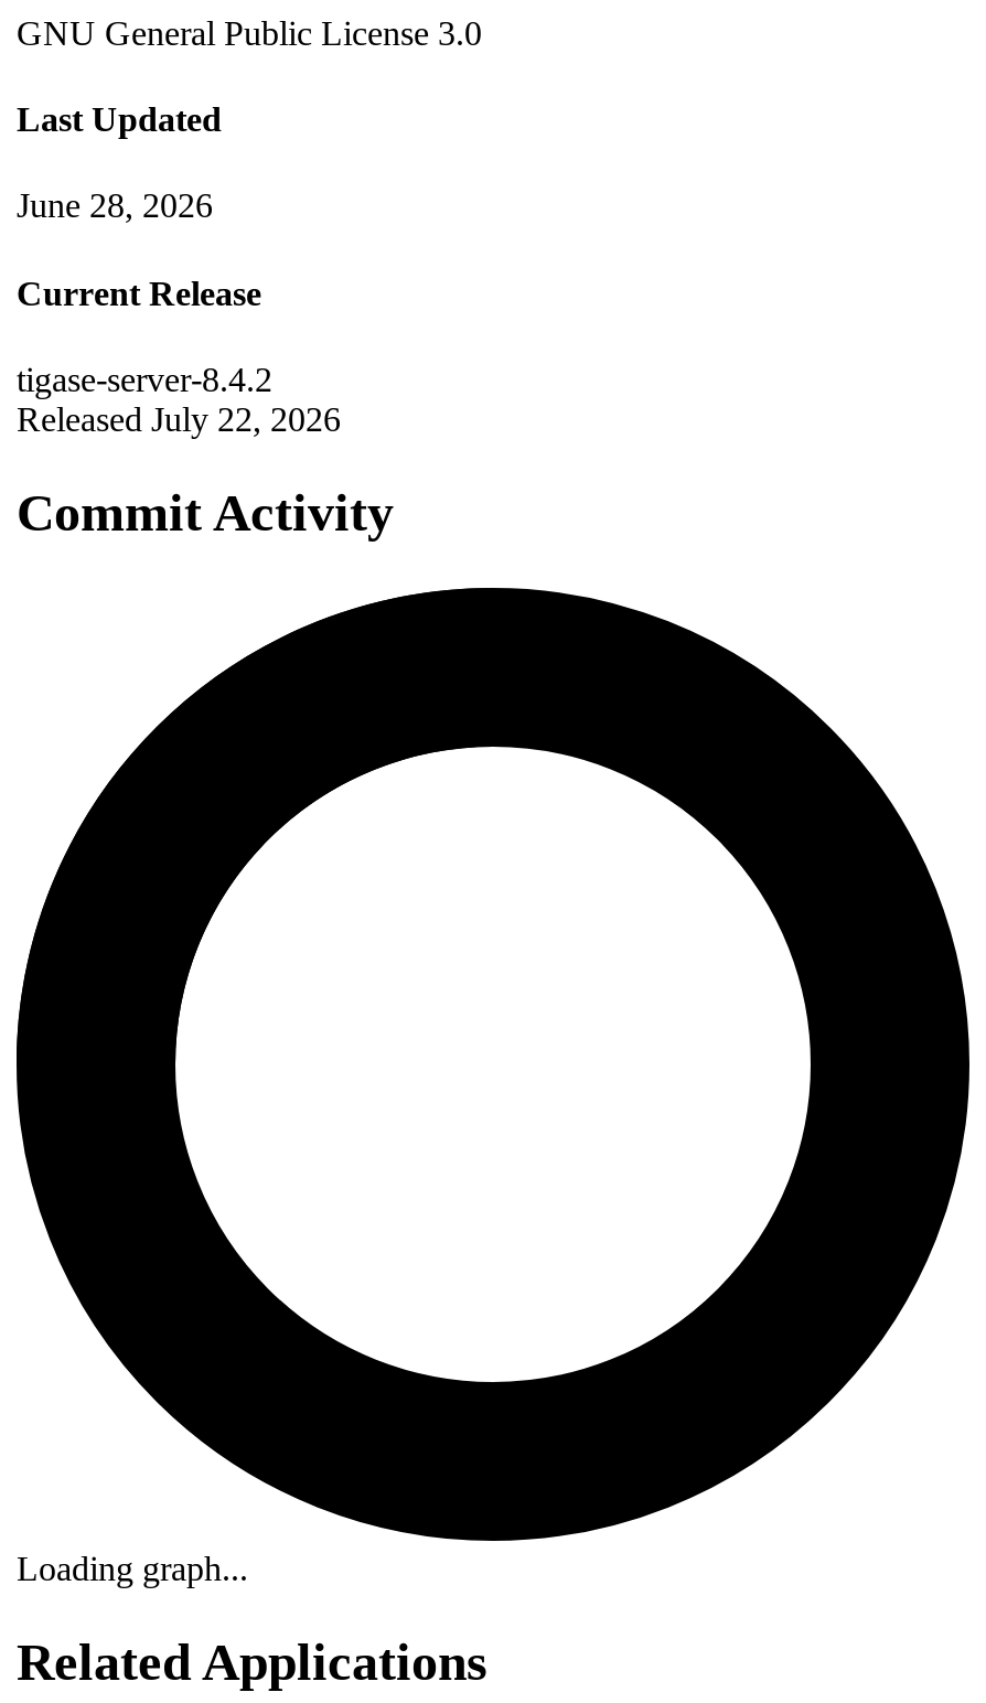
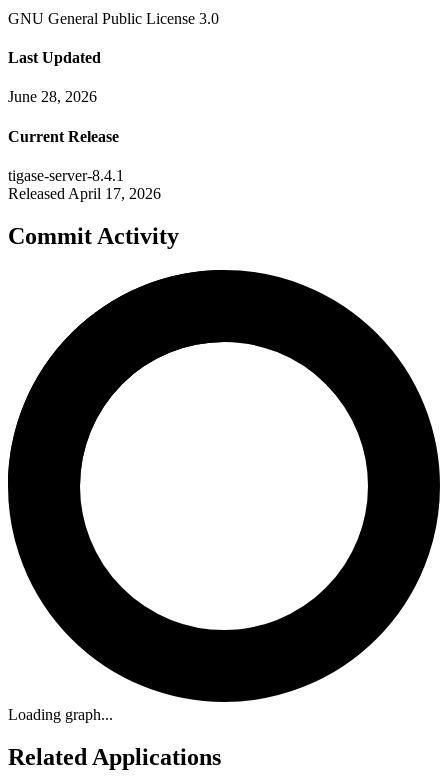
[17,360,341,438] tigase-server-8.4.2 | Released July 22, 2026 -> [8,167,161,202] tigase-server-8.4.1 | Released April 17, 2026

